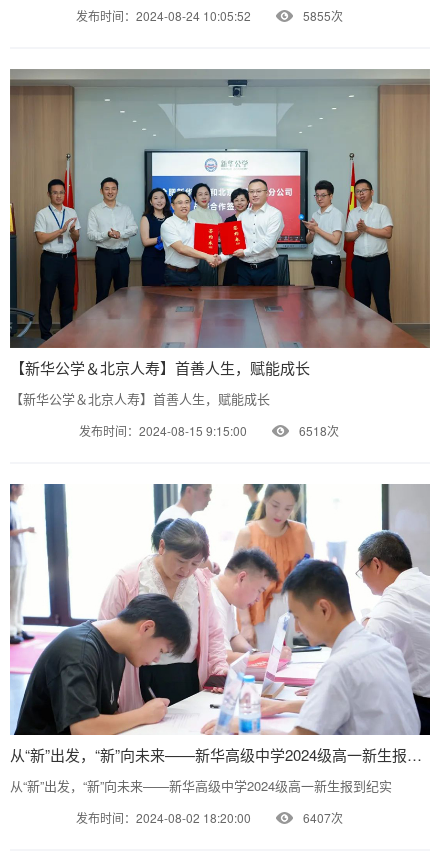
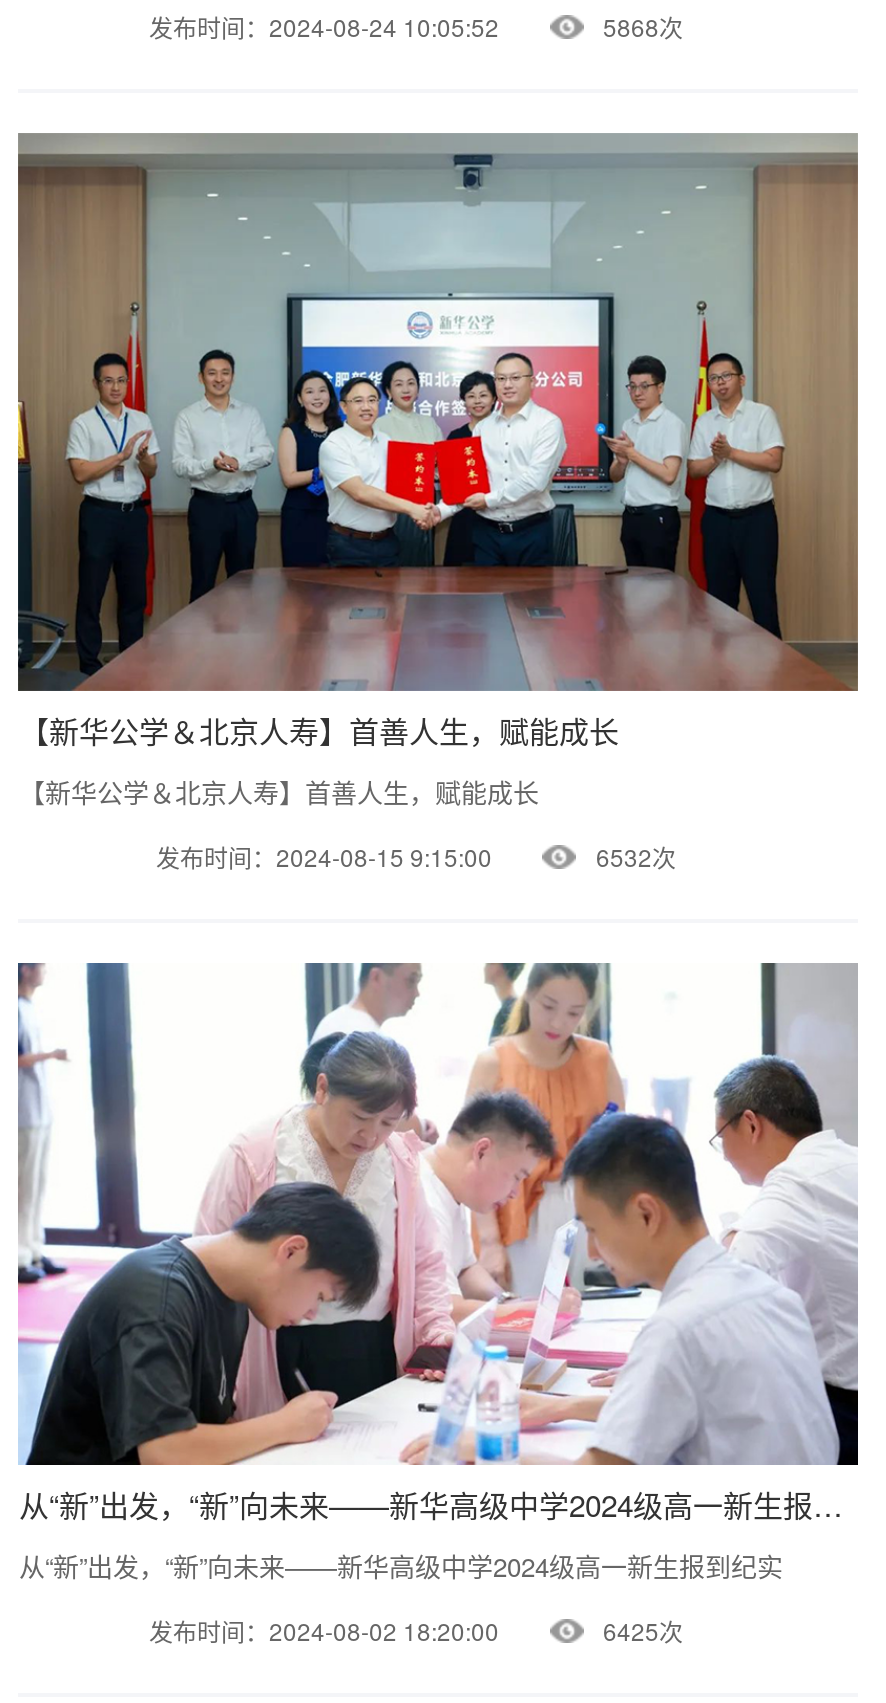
[302,7,342,24] 5855次 -> [603,8,683,42] 5868次
[299,422,339,439] 6518次 -> [596,839,676,873] 6532次
[302,809,342,826] 6407次 -> [603,1613,683,1647] 6425次

